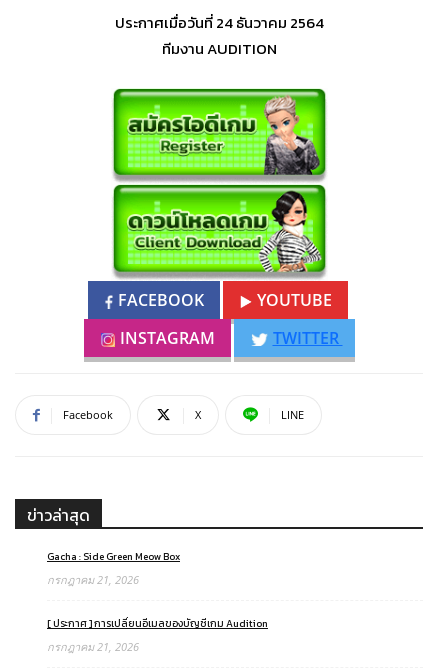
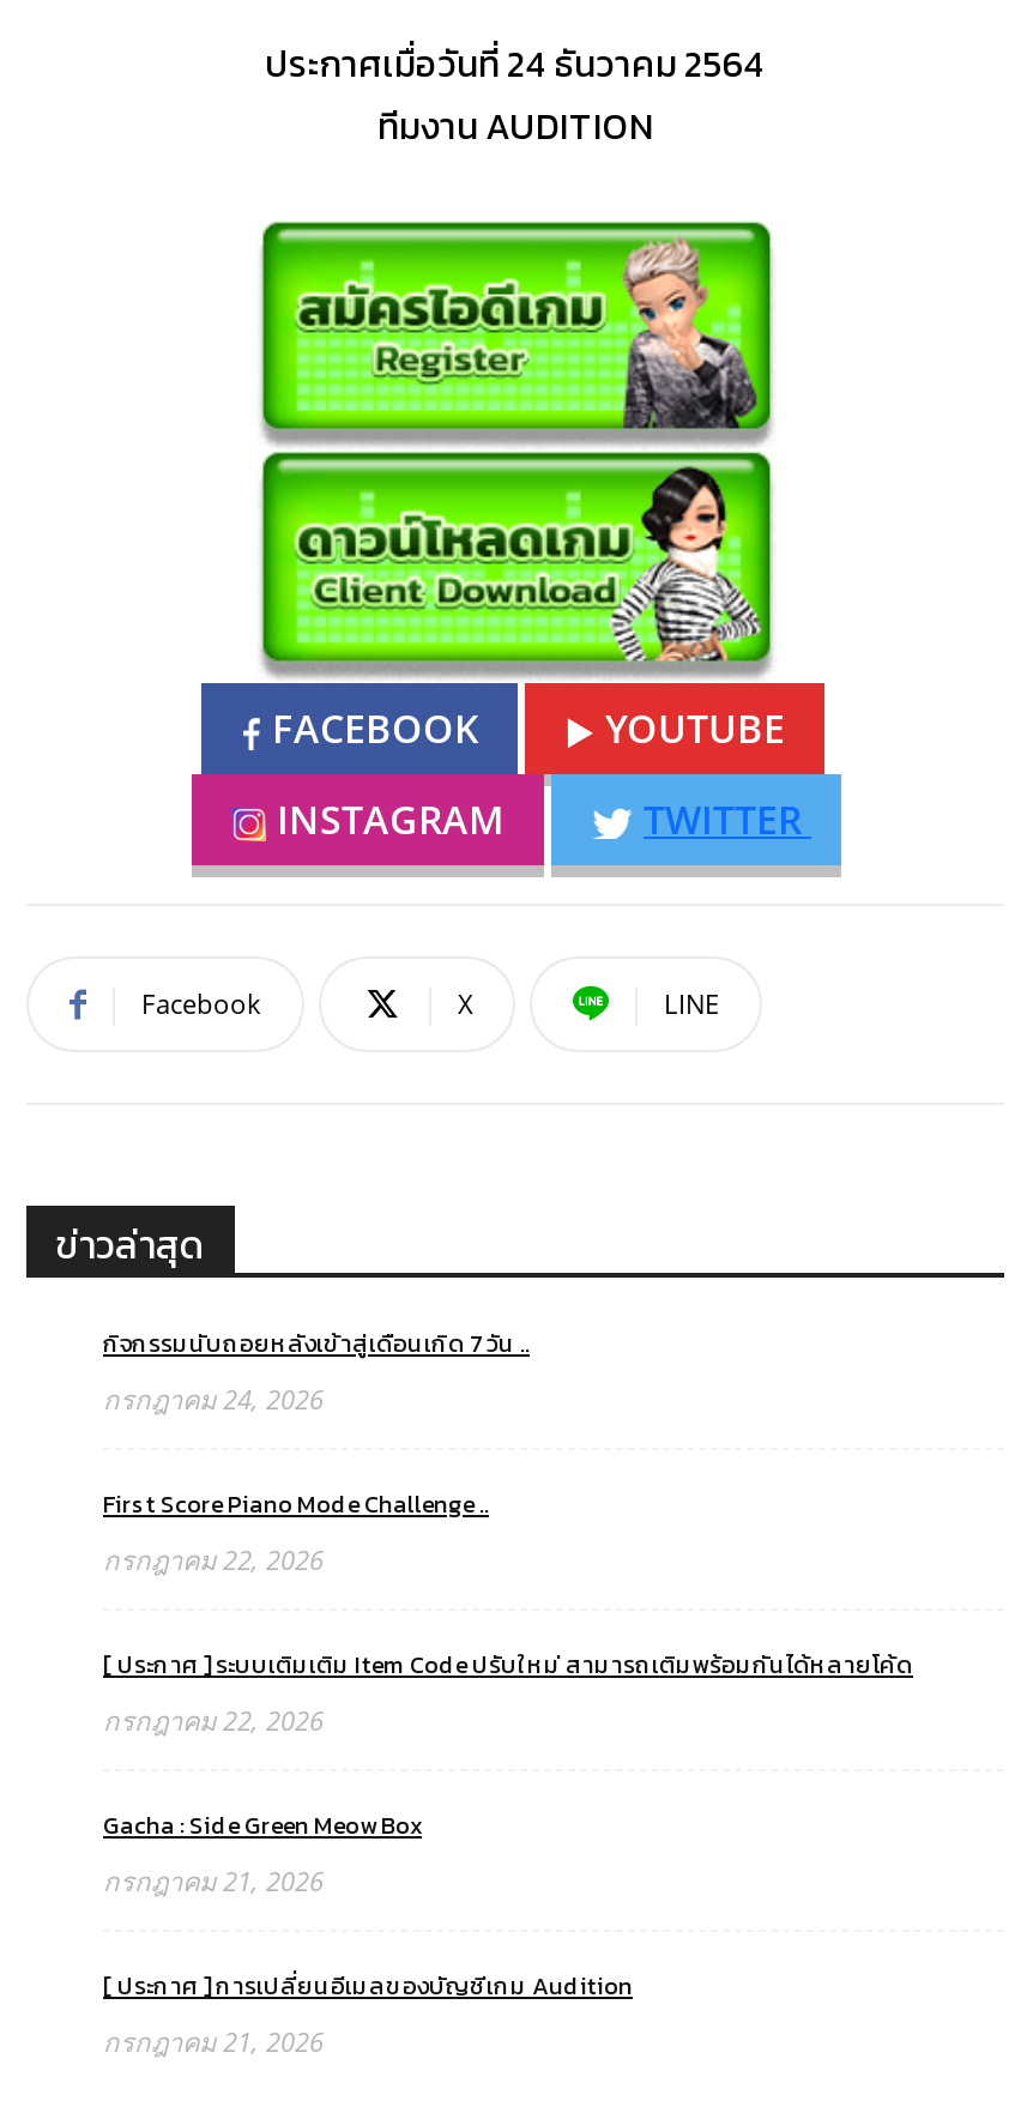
none -> [103,1326,913,1738] กิจกรรมนับถอยหลังเข้าสู่เดือนเกิด 7 วัน .. | กรกฎาคม 24, 2026 | First Score Piano Mode Challenge .. | กรกฎาคม 22, 2026 | [ ประกาศ ] ระบบเติมเติม Item Code ปรับใหม่ สามารถเติมพร้อมกันได้หลายโค้ด | กรกฎาคม 22, 2026

